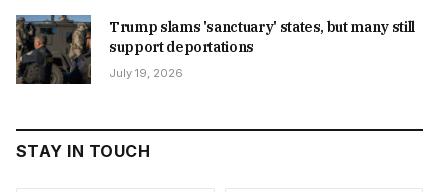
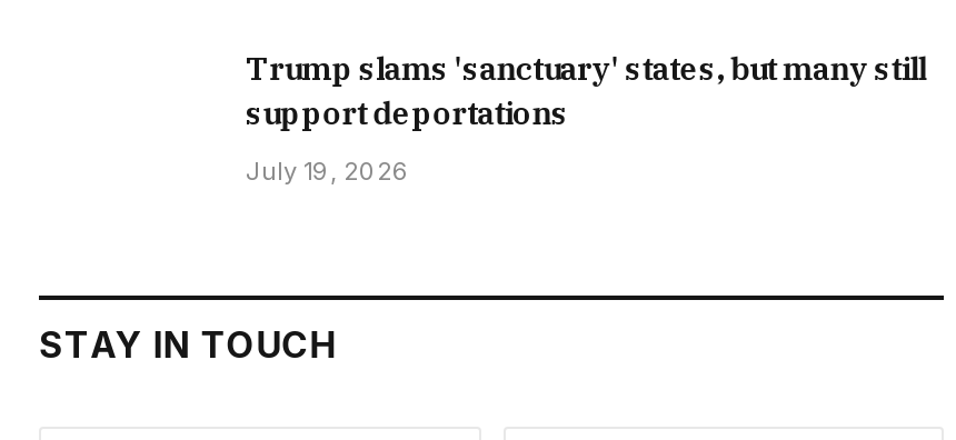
[15,14,92,85] [image] -> none

